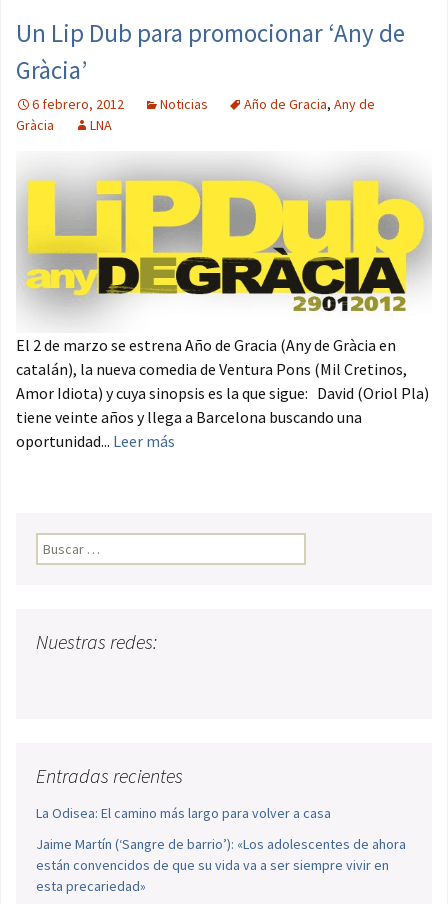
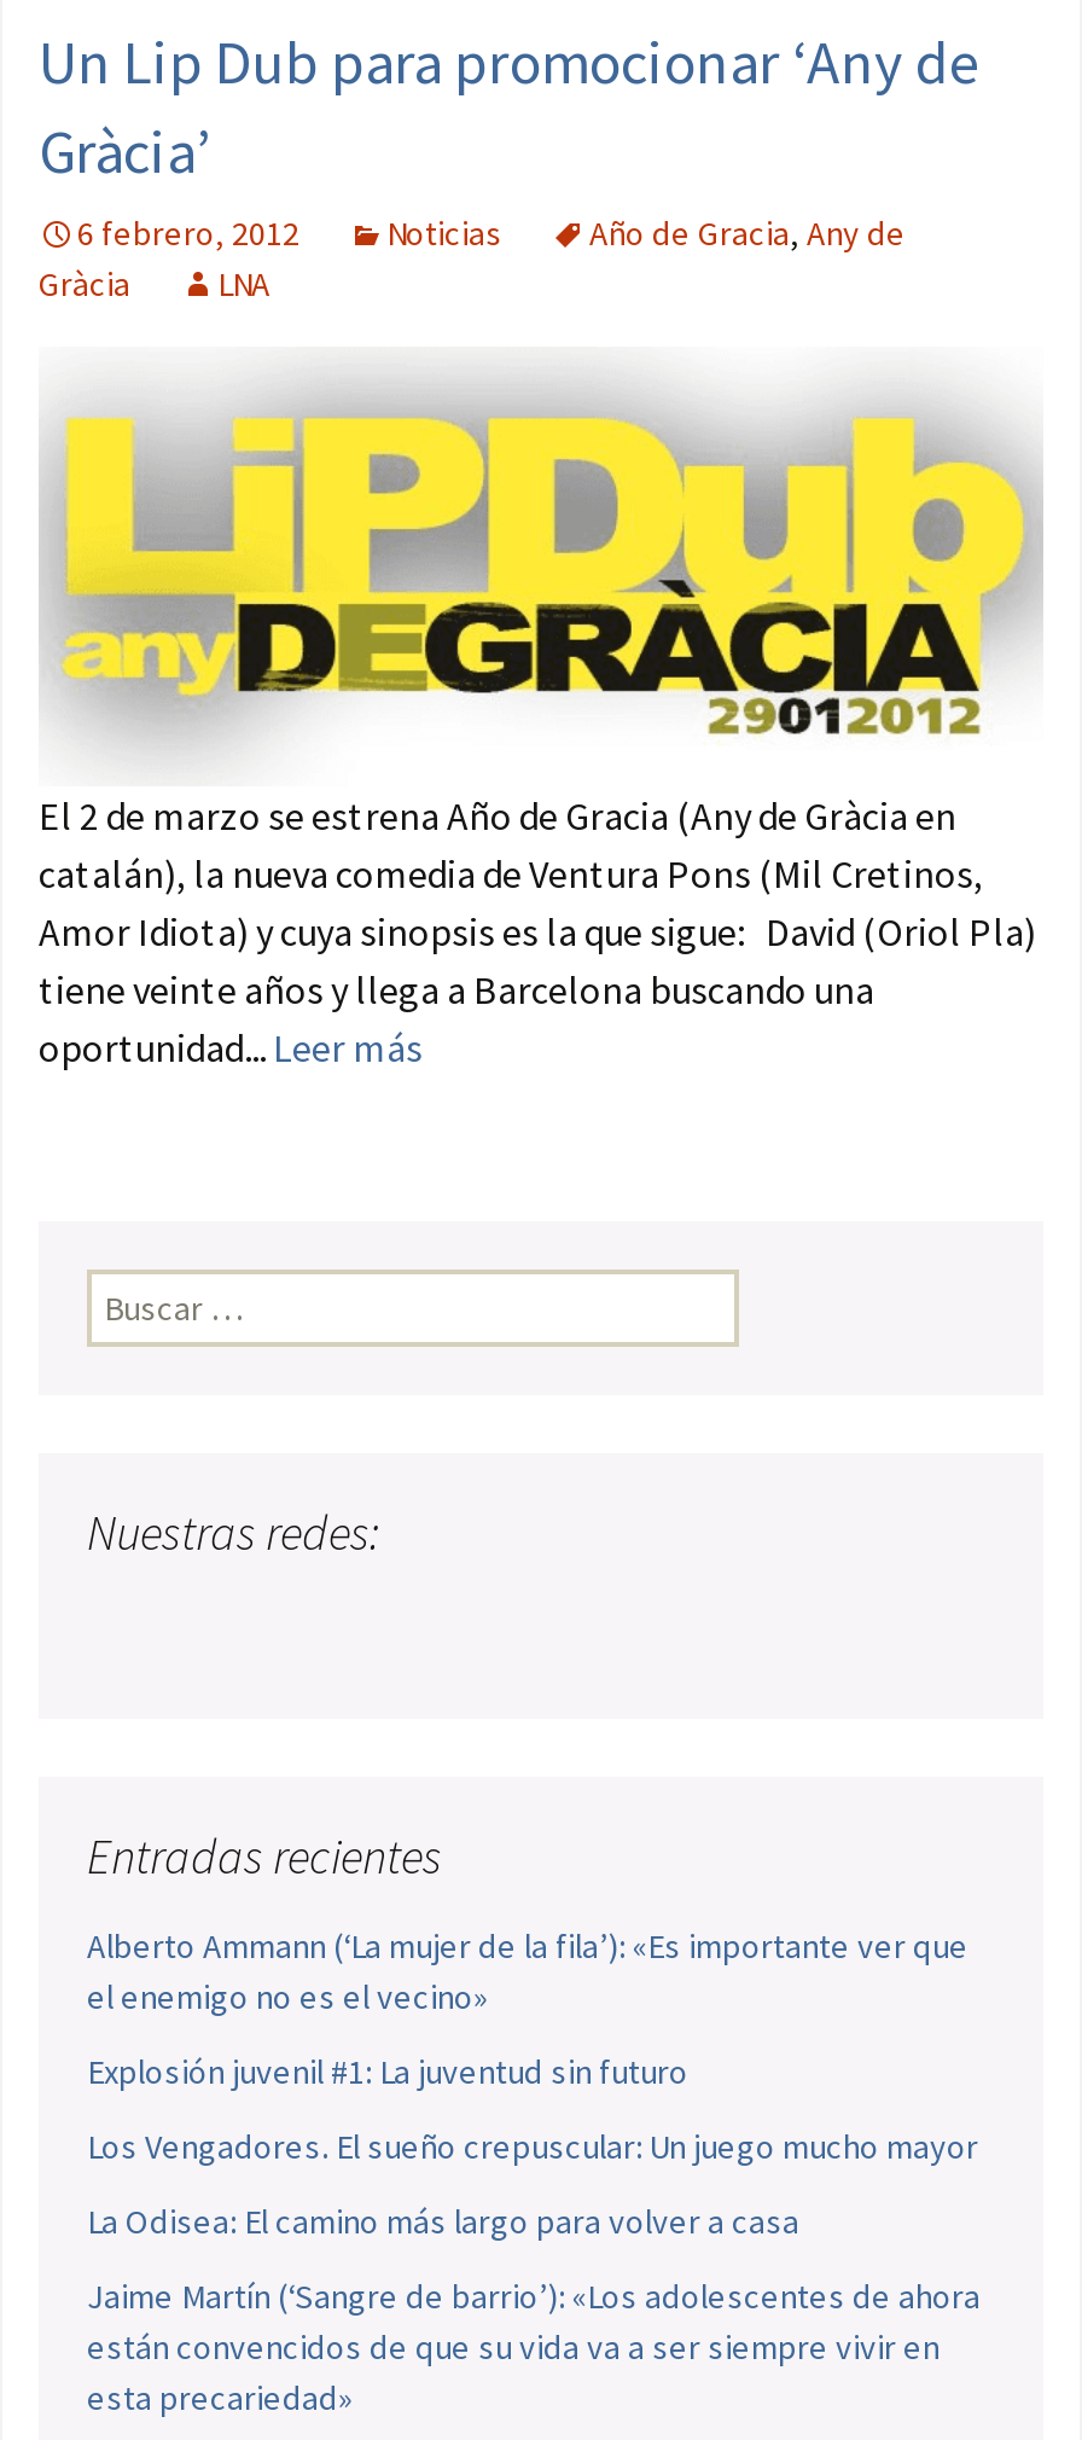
none -> [87,1924,978,2168] Alberto Ammann (‘La mujer de la fila’): «Es importante ver que | el enemigo no es el vecino» | Explosión juvenil #1: La juventud sin futuro | Los Vengadores. El sueño crepuscular: Un juego mucho mayor

